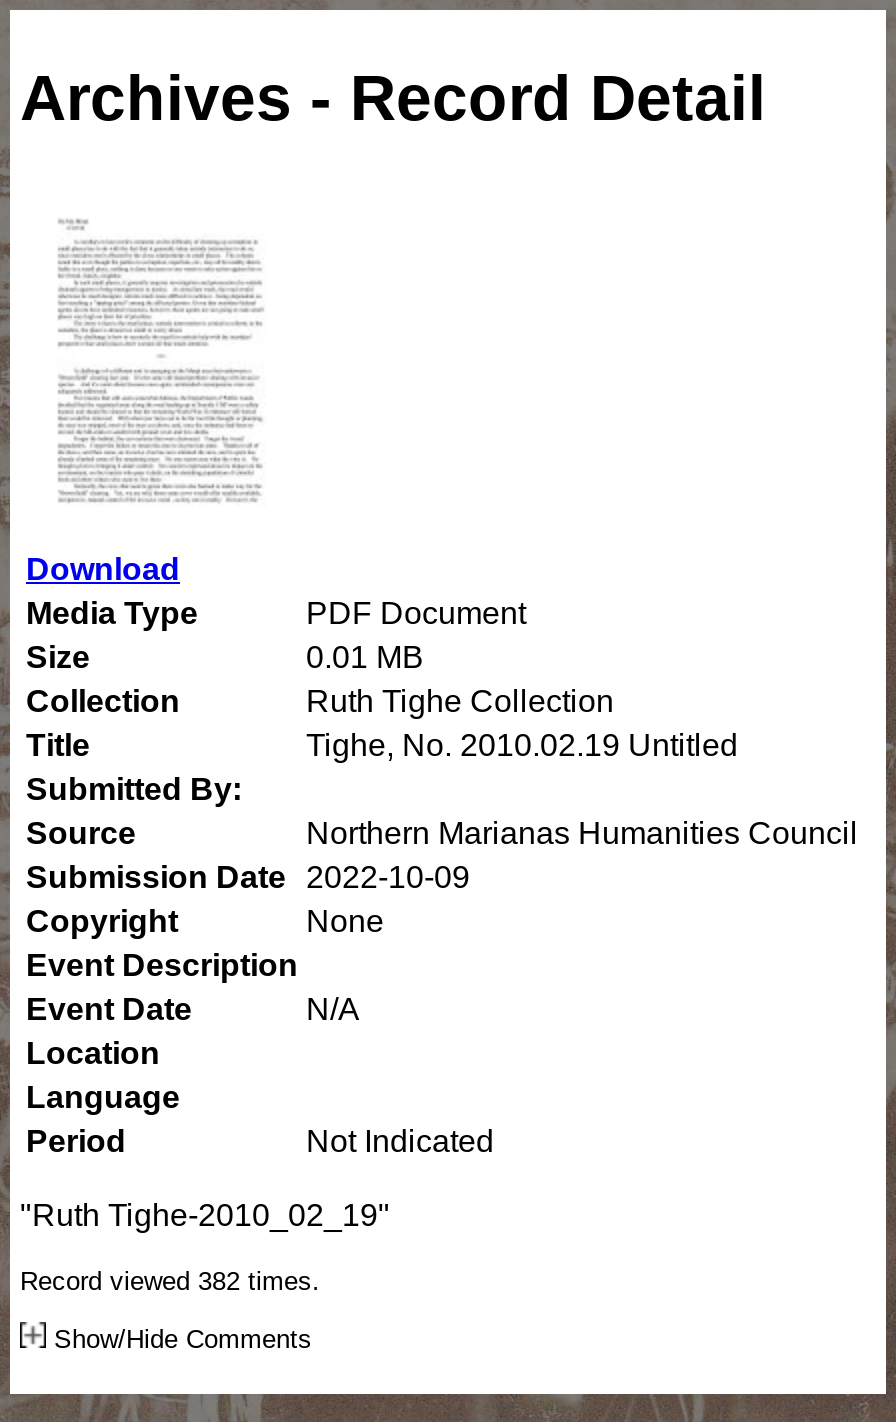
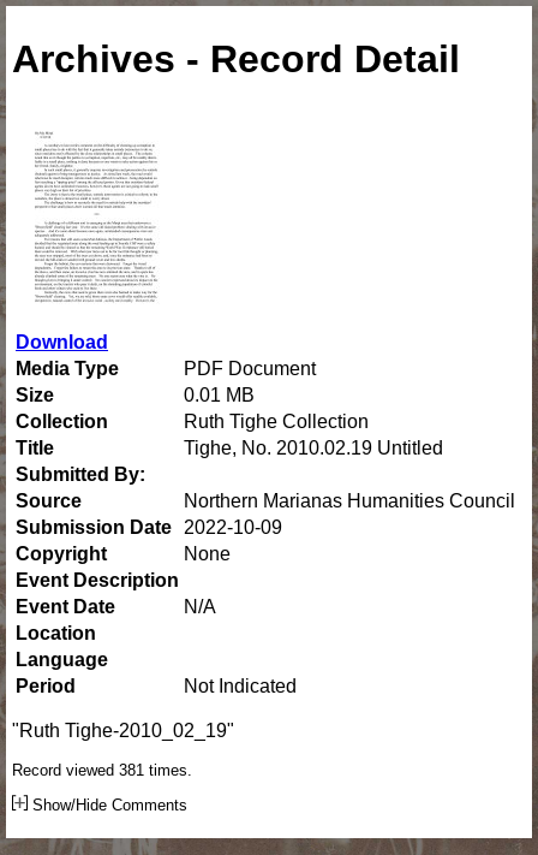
[20,1266,320,1296] Record viewed 382 times. -> [12,761,192,779] Record viewed 381 times.

